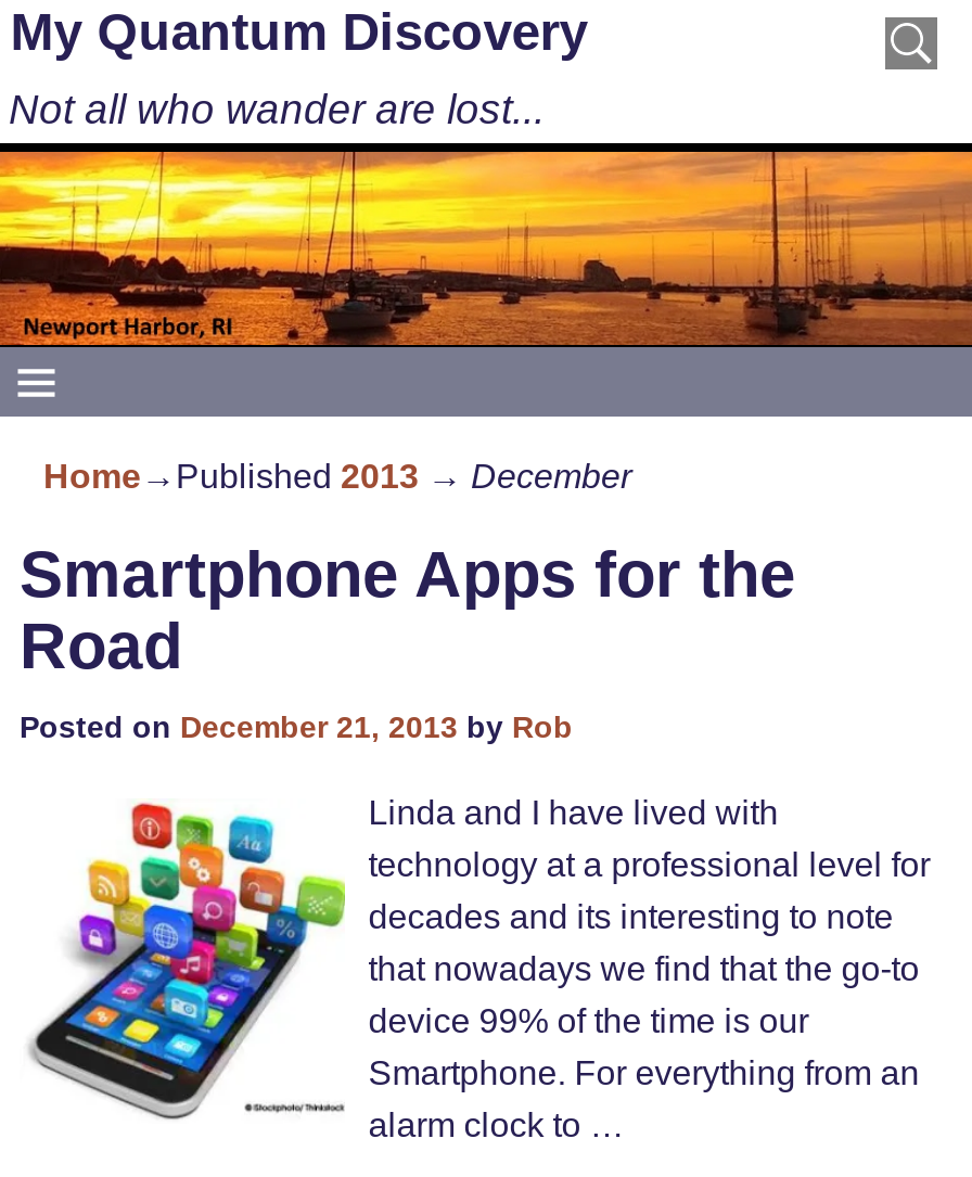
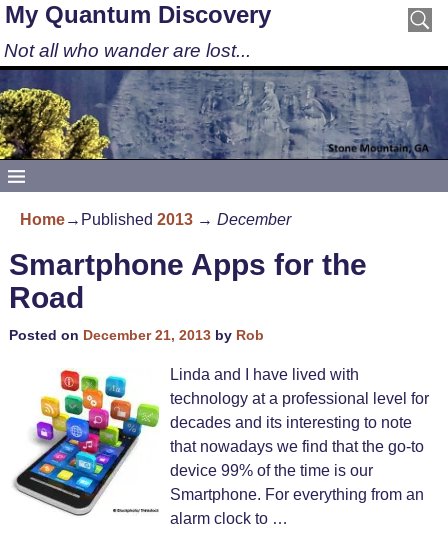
[7,150,965,347] [image] -> [3,69,445,160] [image]

